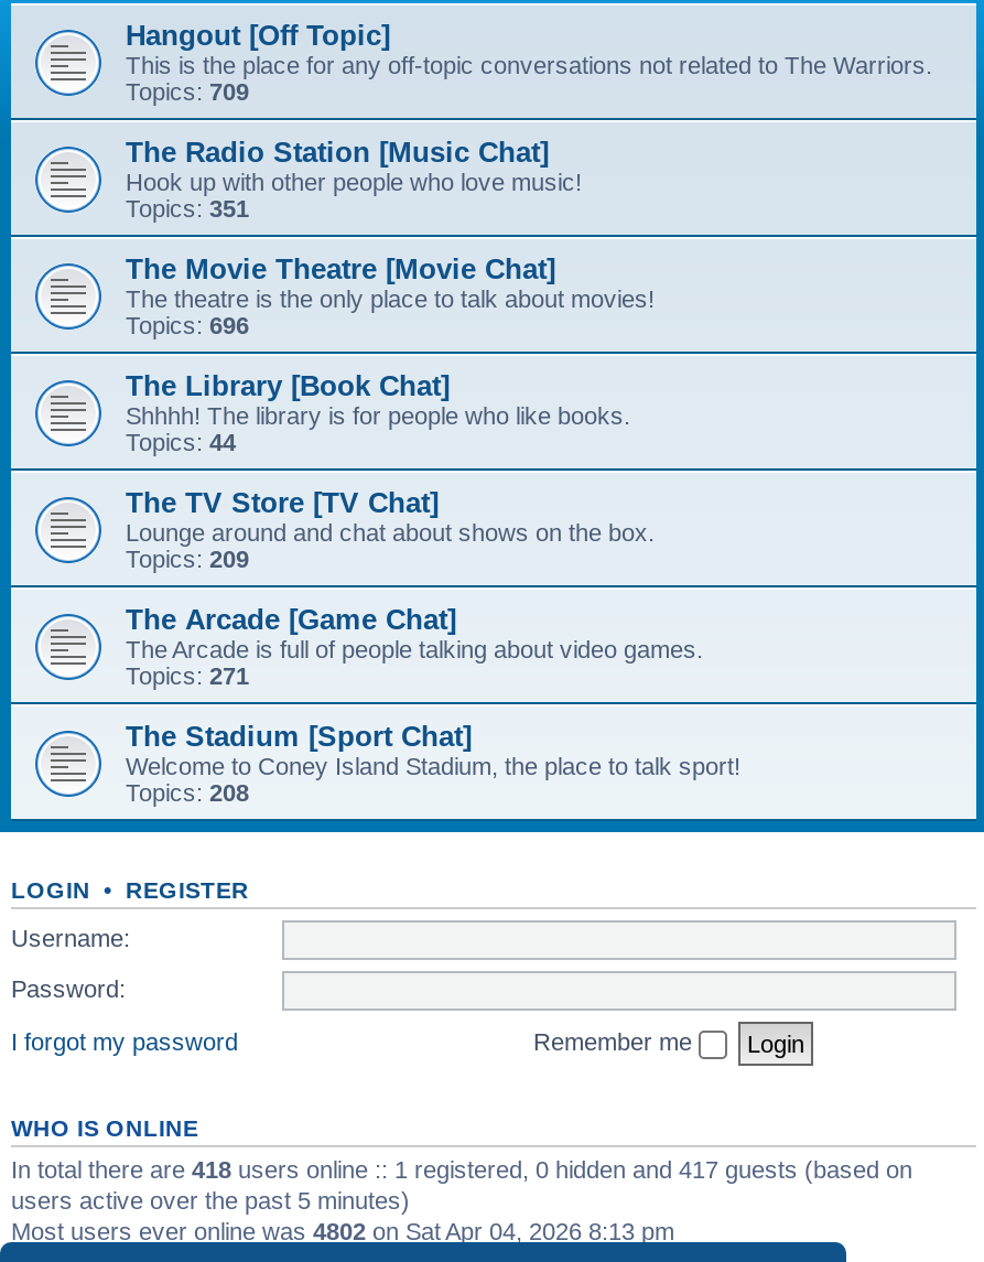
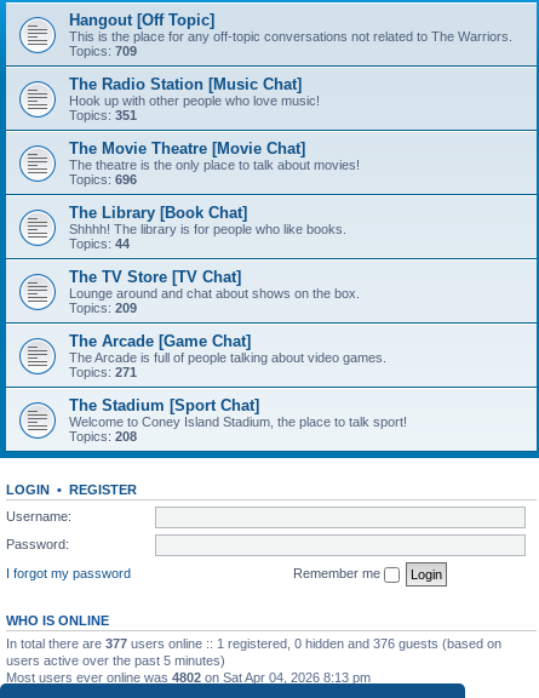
[11,1155,912,1182] In total there are 418 users online :: 1 registered, 0 hidden and 417 guests (based on -> [6,636,501,650] In total there are 377 users online :: 1 registered, 0 hidden and 376 guests (based on

